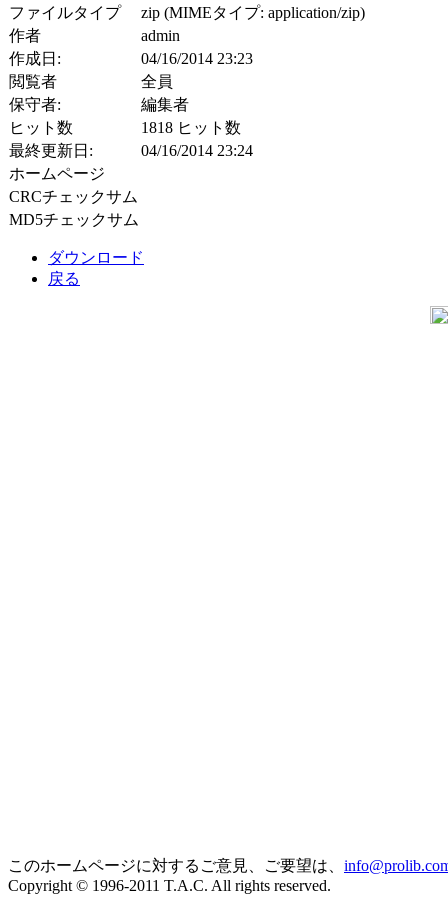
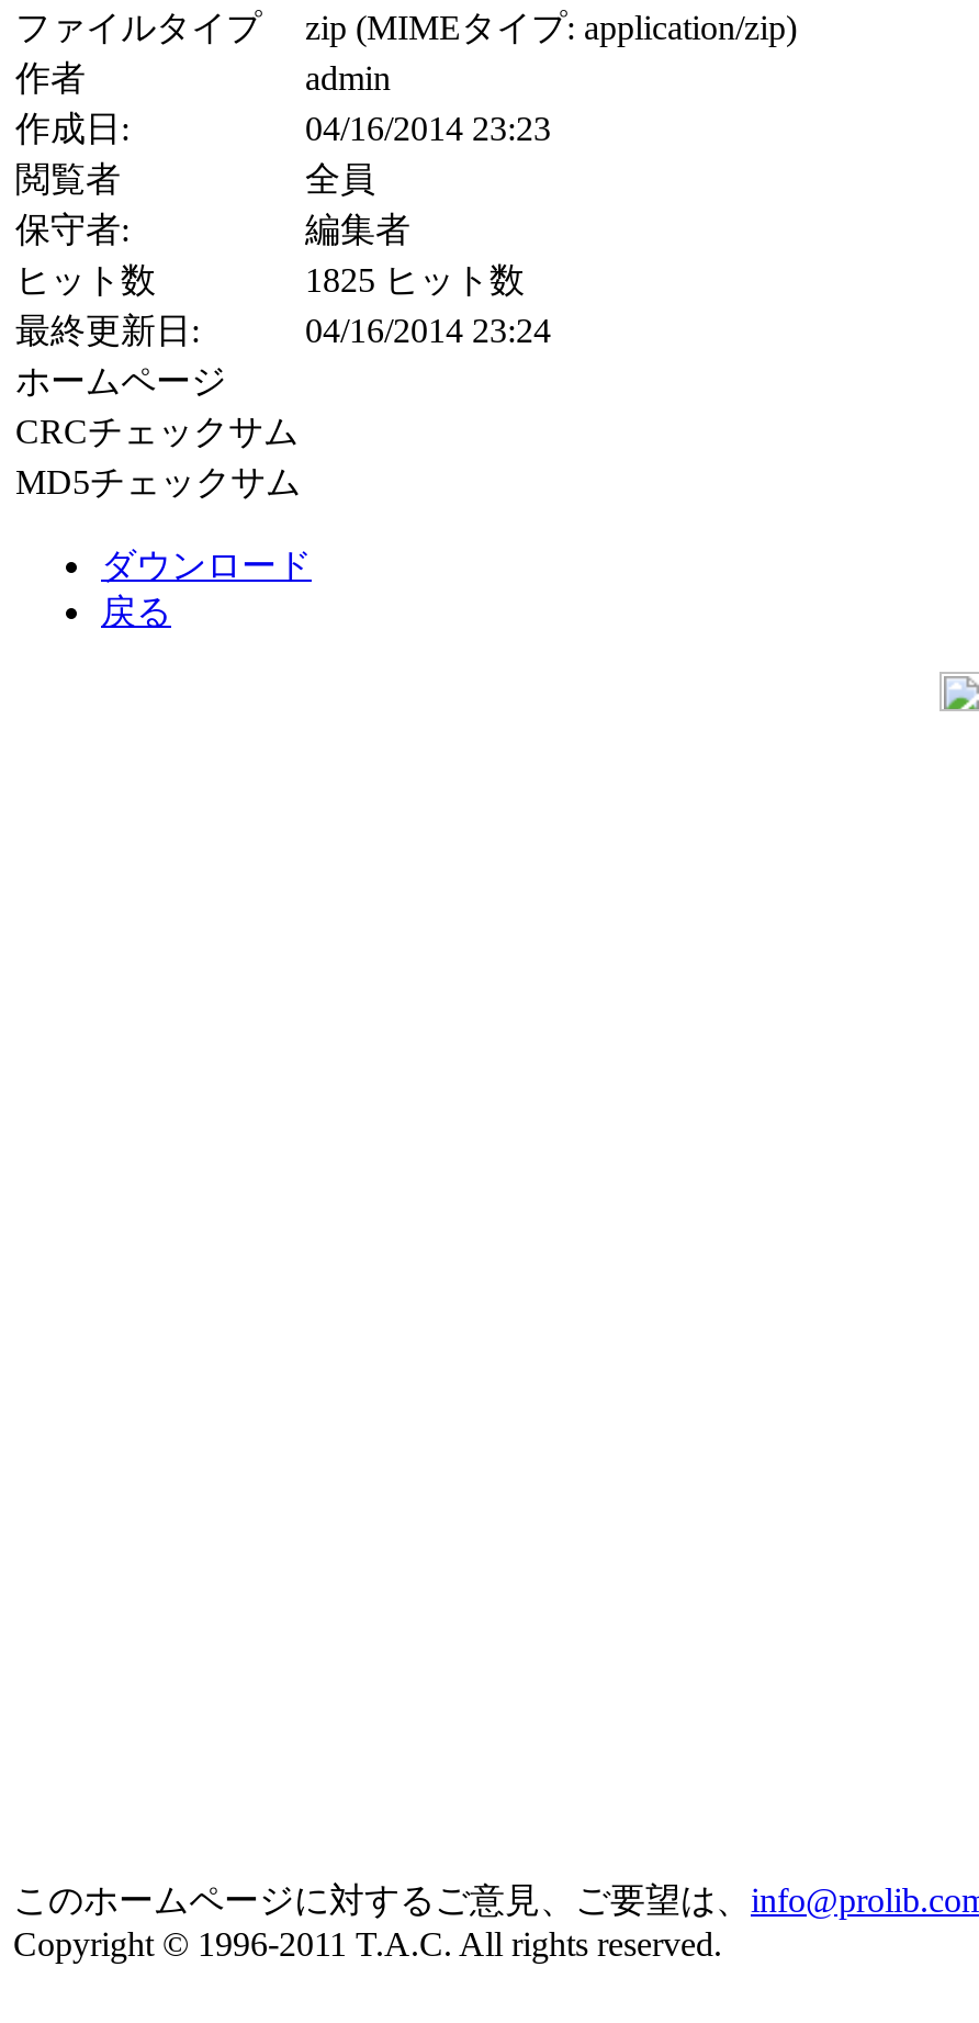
[141,119,241,136] 1818 ヒット数 -> [305,261,525,299] 1825 ヒット数

